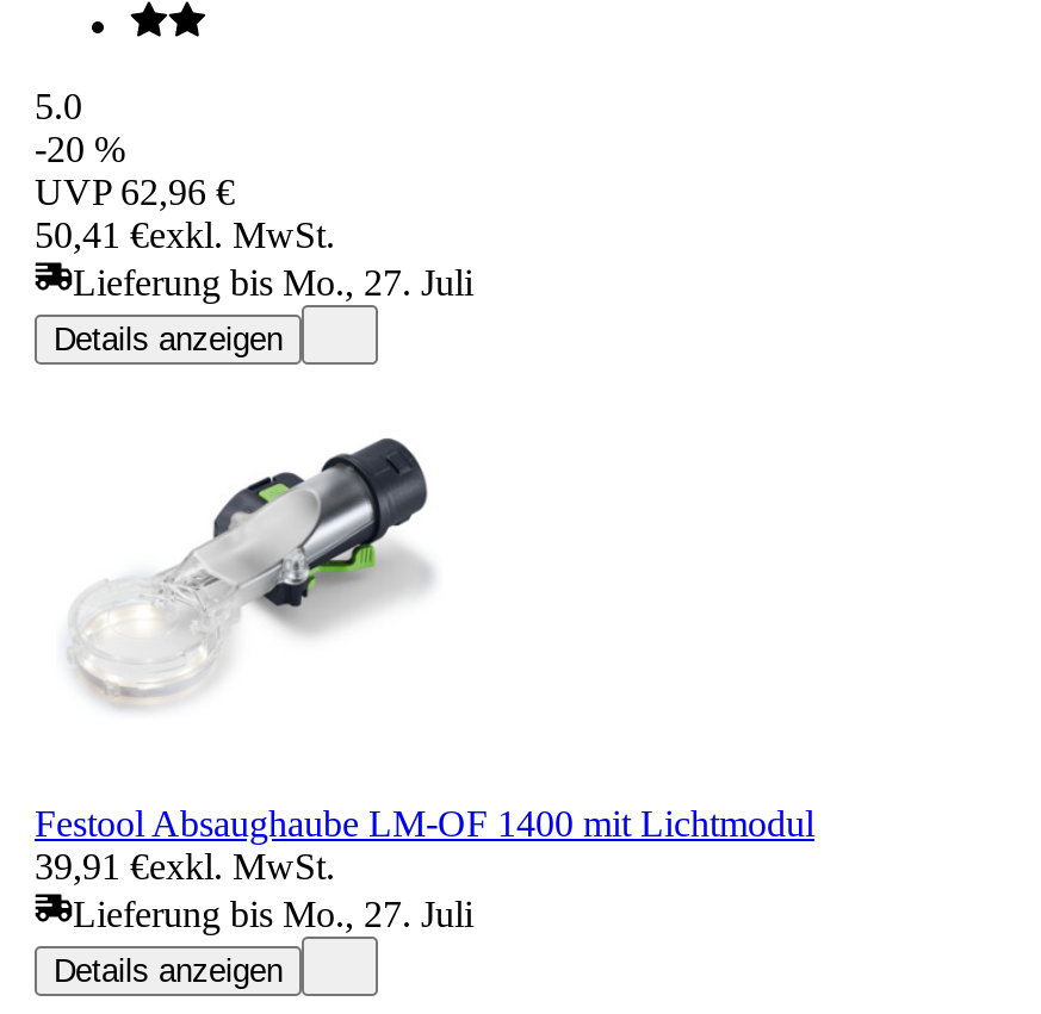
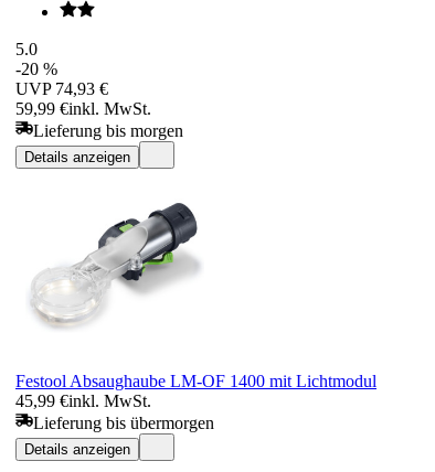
[35,171,473,302] UVP 62,96 € | 50,41 €exkl. MwSt. | Lieferung bis Mo., 27. Juli -> [15,79,183,140] UVP 74,93 € | 59,99 €inkl. MwSt. | Lieferung bis morgen
[35,846,473,934] 39,91 €exkl. MwSt. | Lieferung bis Mo., 27. Juli -> [15,391,214,432] 45,99 €inkl. MwSt. | Lieferung bis übermorgen

